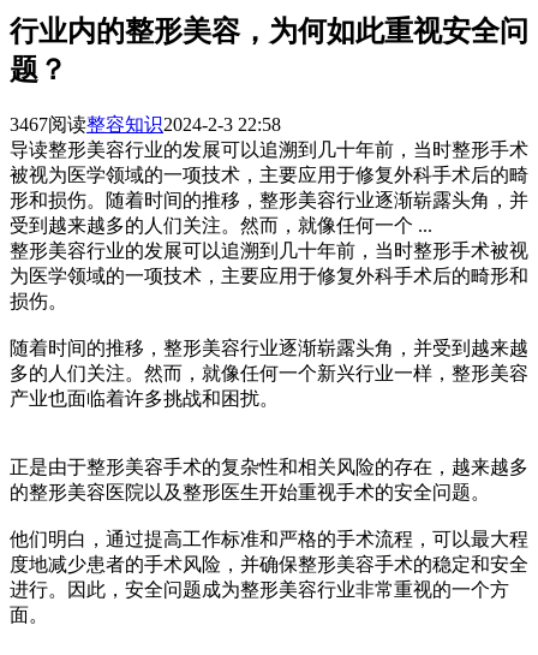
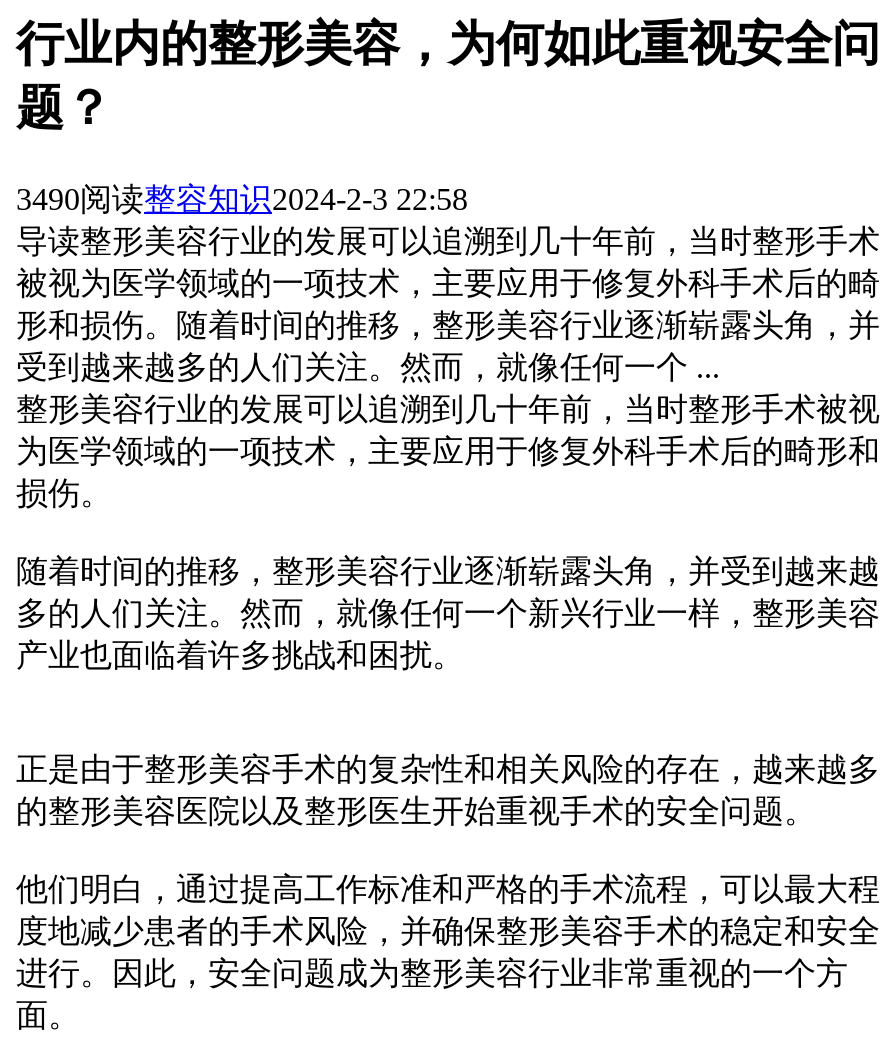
[10,114,281,134] 3467阅读整容知识2024-2-3 22:58 -> [16,181,468,215] 3490阅读整容知识2024-2-3 22:58

